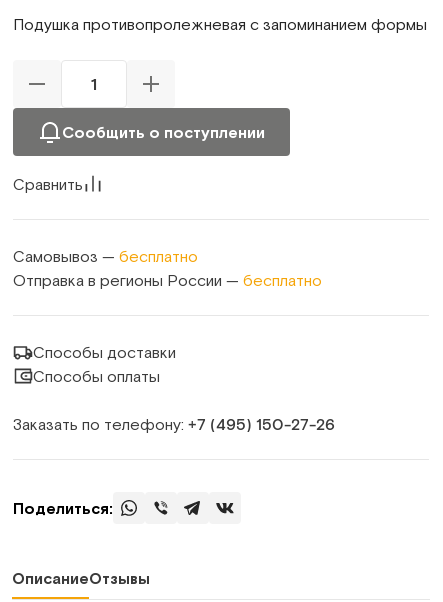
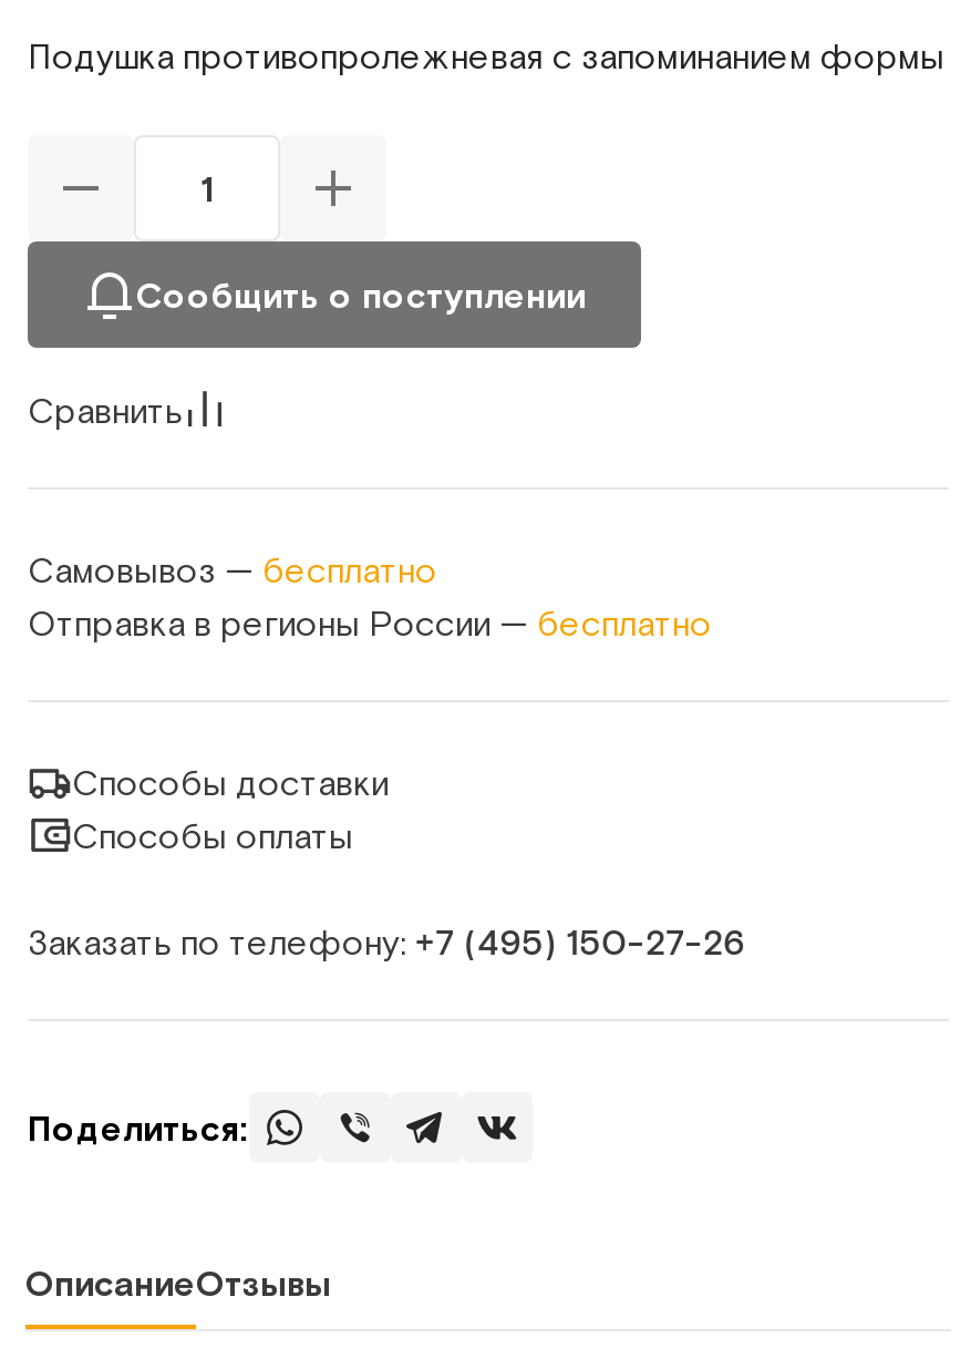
[13,415,335,436] Заказать по телефону: +7 (495) 150-27-26 -> [28,922,745,968] Заказать по телефону: +7 (495) 150‑27‑26

